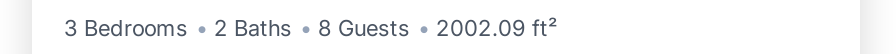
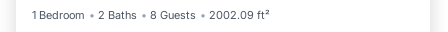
[64,13,188,41] 3 Bedrooms -> [32,8,85,22] 1 Bedroom

